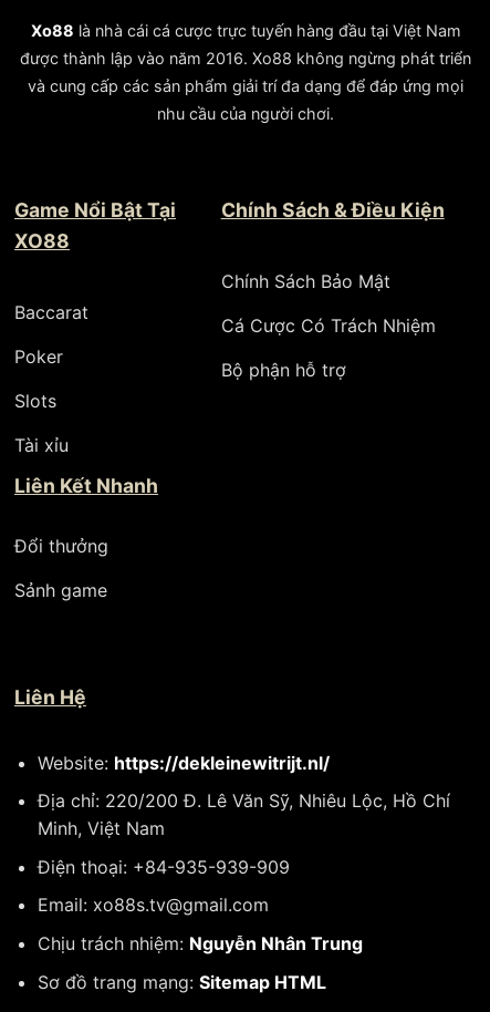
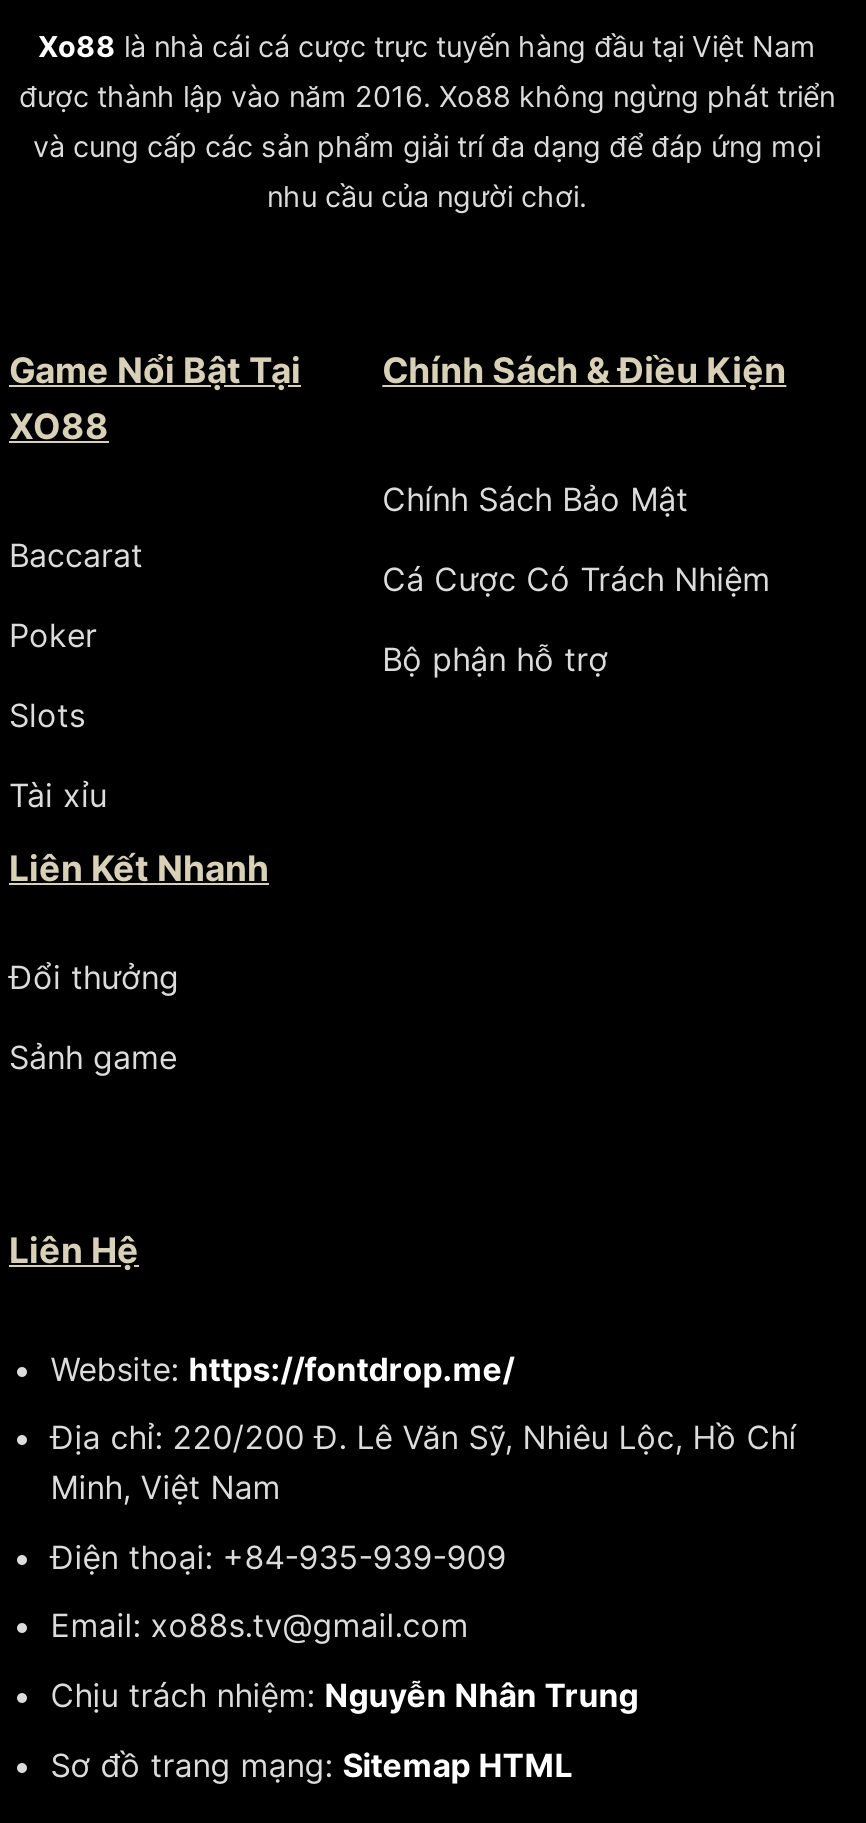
[37,751,329,774] Website: https://dekleinewitrijt.nl/ -> [51,1348,515,1388] Website: https://fontdrop.me/

